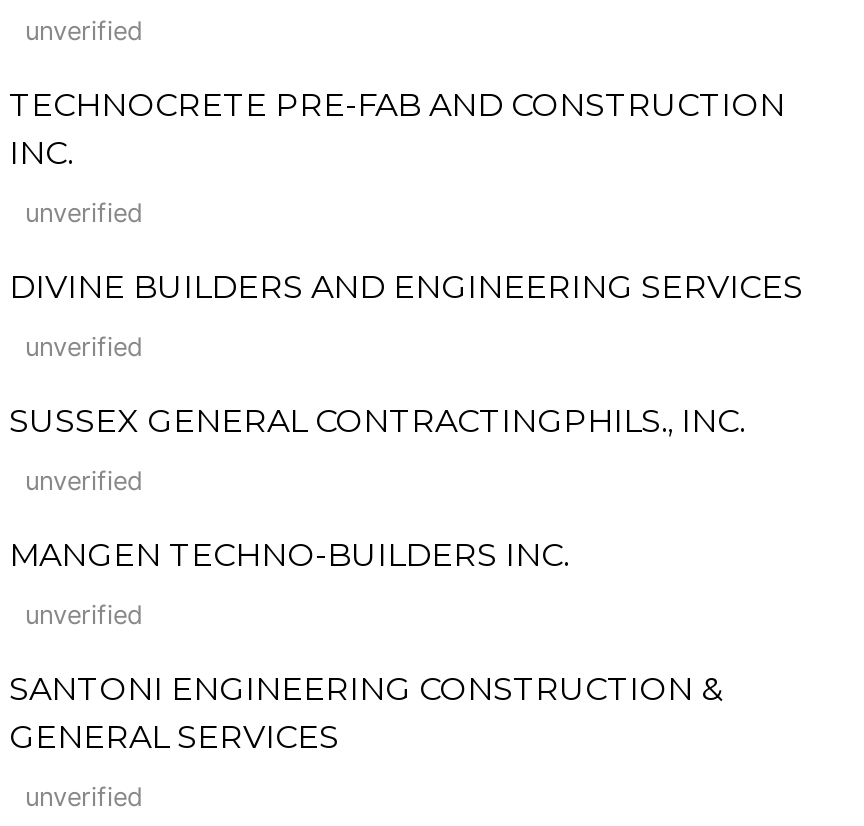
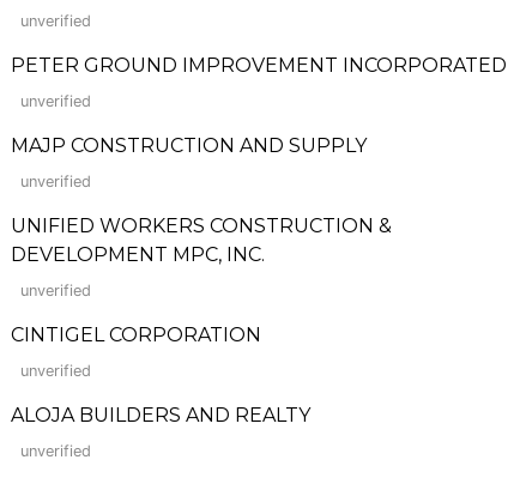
[9,86,785,172] TECHNOCRETE PRE-FAB AND CONSTRUCTION | INC. -> [11,54,507,76] PETER GROUND IMPROVEMENT INCORPORATED
[9,268,803,306] DIVINE BUILDERS AND ENGINEERING SERVICES -> [11,134,367,157] MAJP CONSTRUCTION AND SUPPLY
[9,402,745,440] SUSSEX GENERAL CONTRACTINGPHILS., INC. -> [11,214,392,266] UNIFIED WORKERS CONSTRUCTION & | DEVELOPMENT MPC, INC.
[9,536,569,574] MANGEN TECHNO-BUILDERS INC. -> [11,323,261,346] CINTIGEL CORPORATION
[9,670,723,756] SANTONI ENGINEERING CONSTRUCTION & | GENERAL SERVICES -> [11,403,310,426] ALOJA BUILDERS AND REALTY

